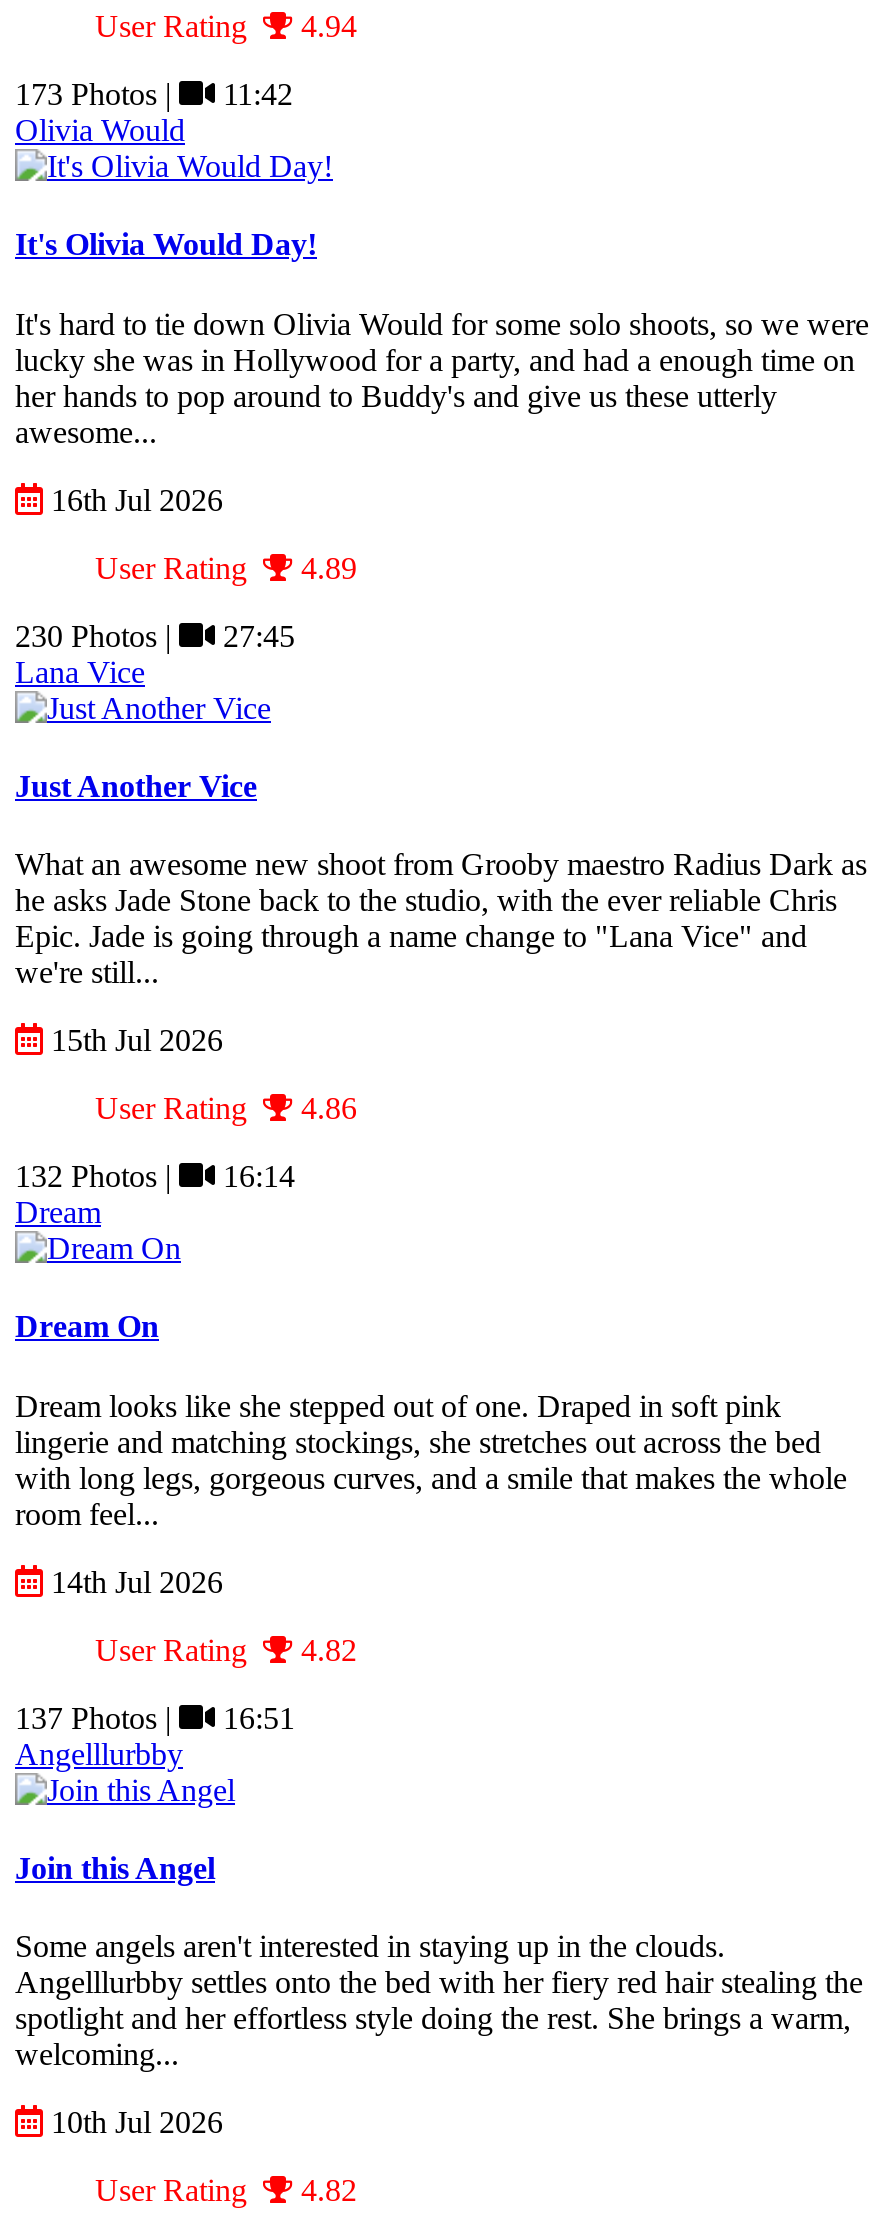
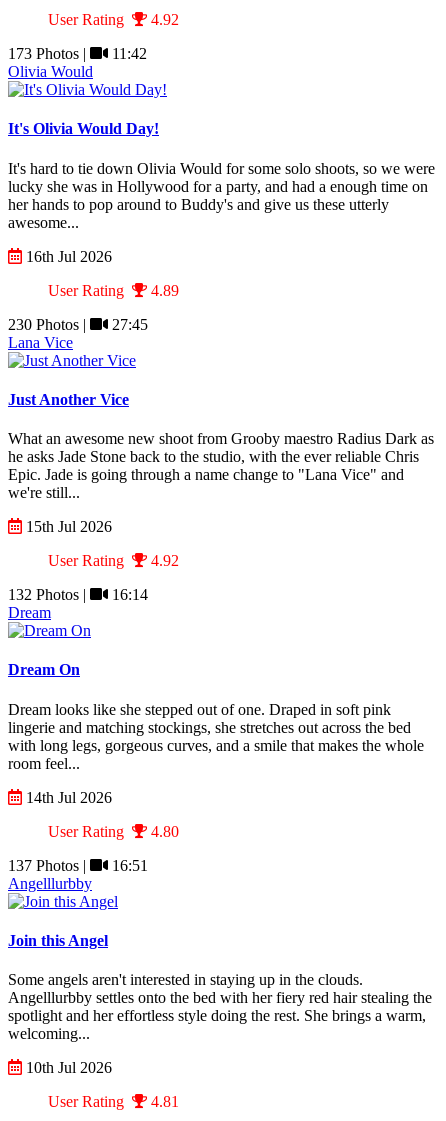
[95,9,357,43] User Rating 4.94 -> [48,11,179,28] User Rating 4.92
[95,1091,357,1125] User Rating 4.86 -> [48,552,179,569] User Rating 4.92
[95,1632,357,1666] User Rating 4.82 -> [48,823,179,840] User Rating 4.80
[95,2173,357,2207] User Rating 4.82 -> [48,1093,179,1110] User Rating 4.81

